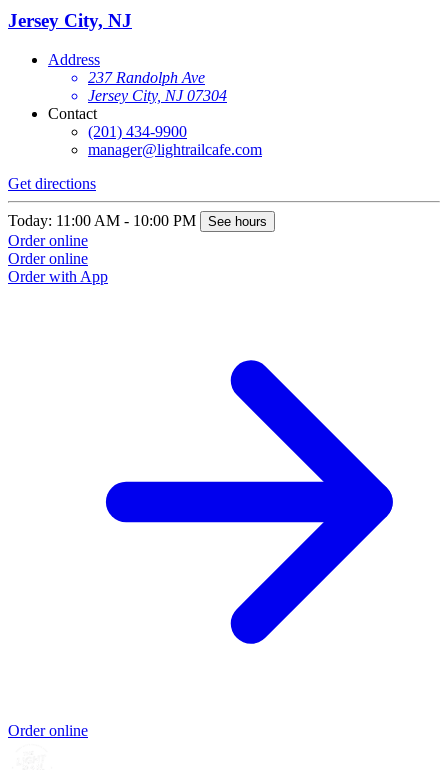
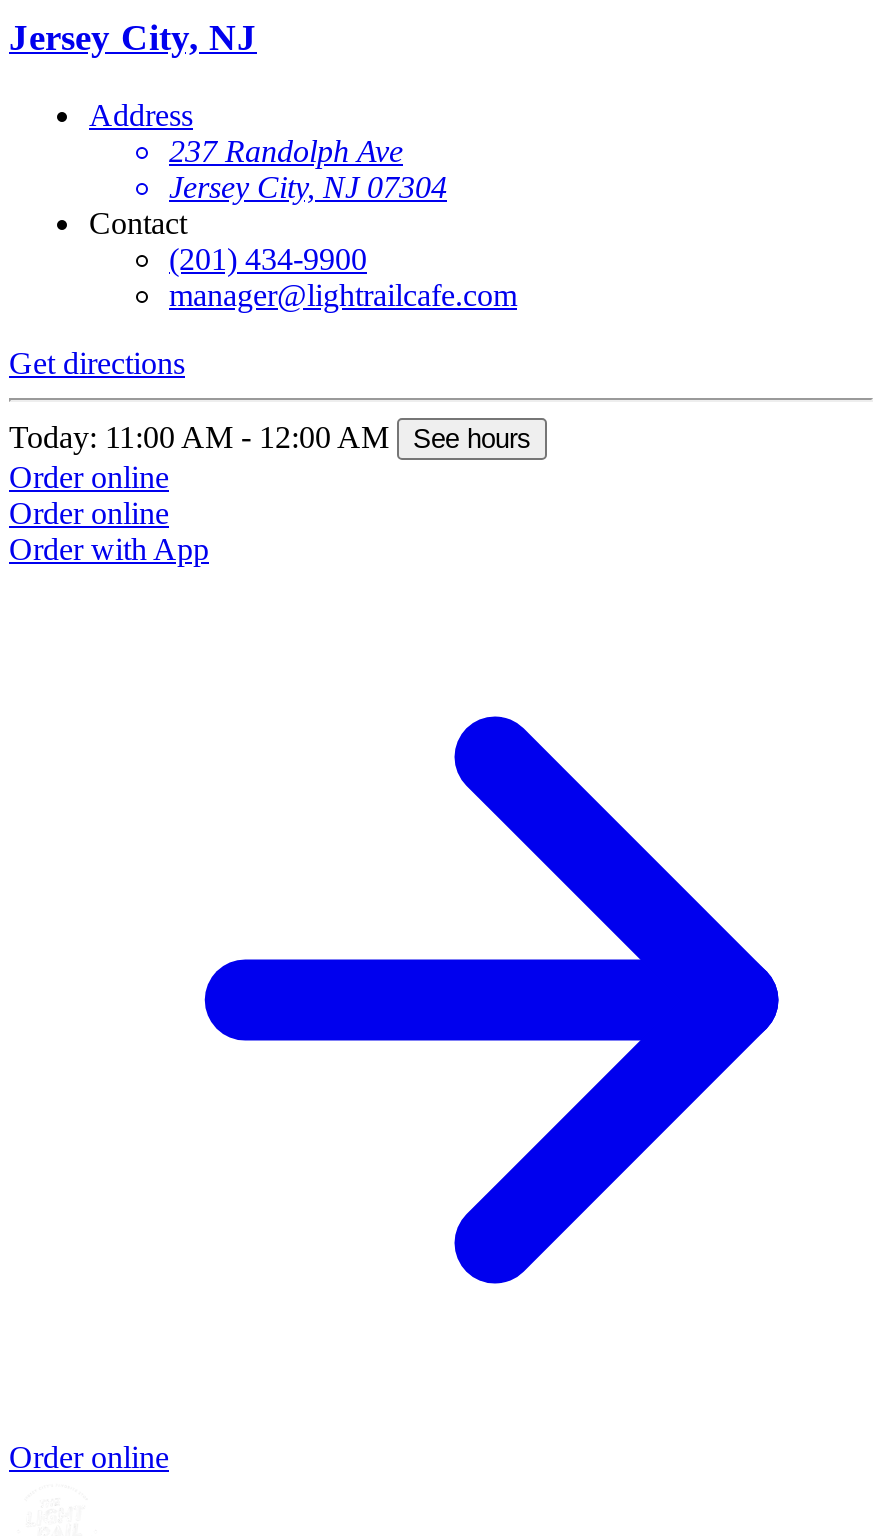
[8,212,267,229] Today: 11:00 AM - 10:00 PM See hours -> [9,420,531,454] Today: 11:00 AM - 12:00 AM See hours

